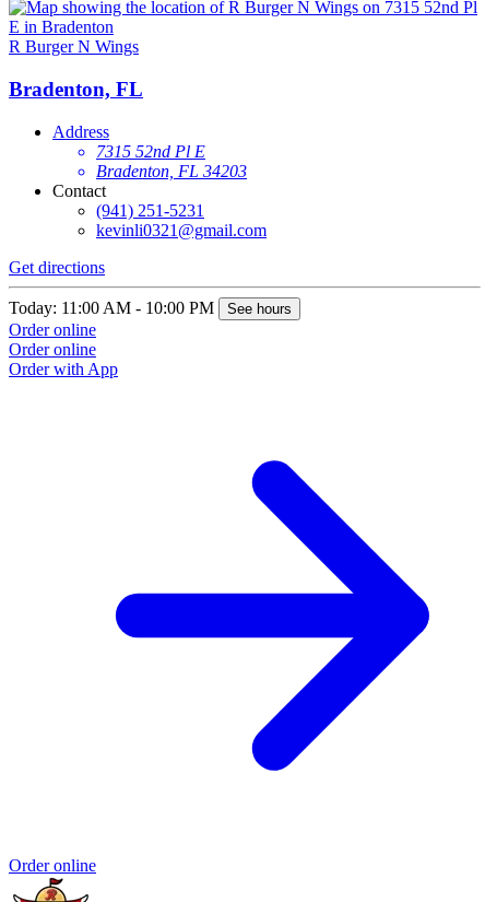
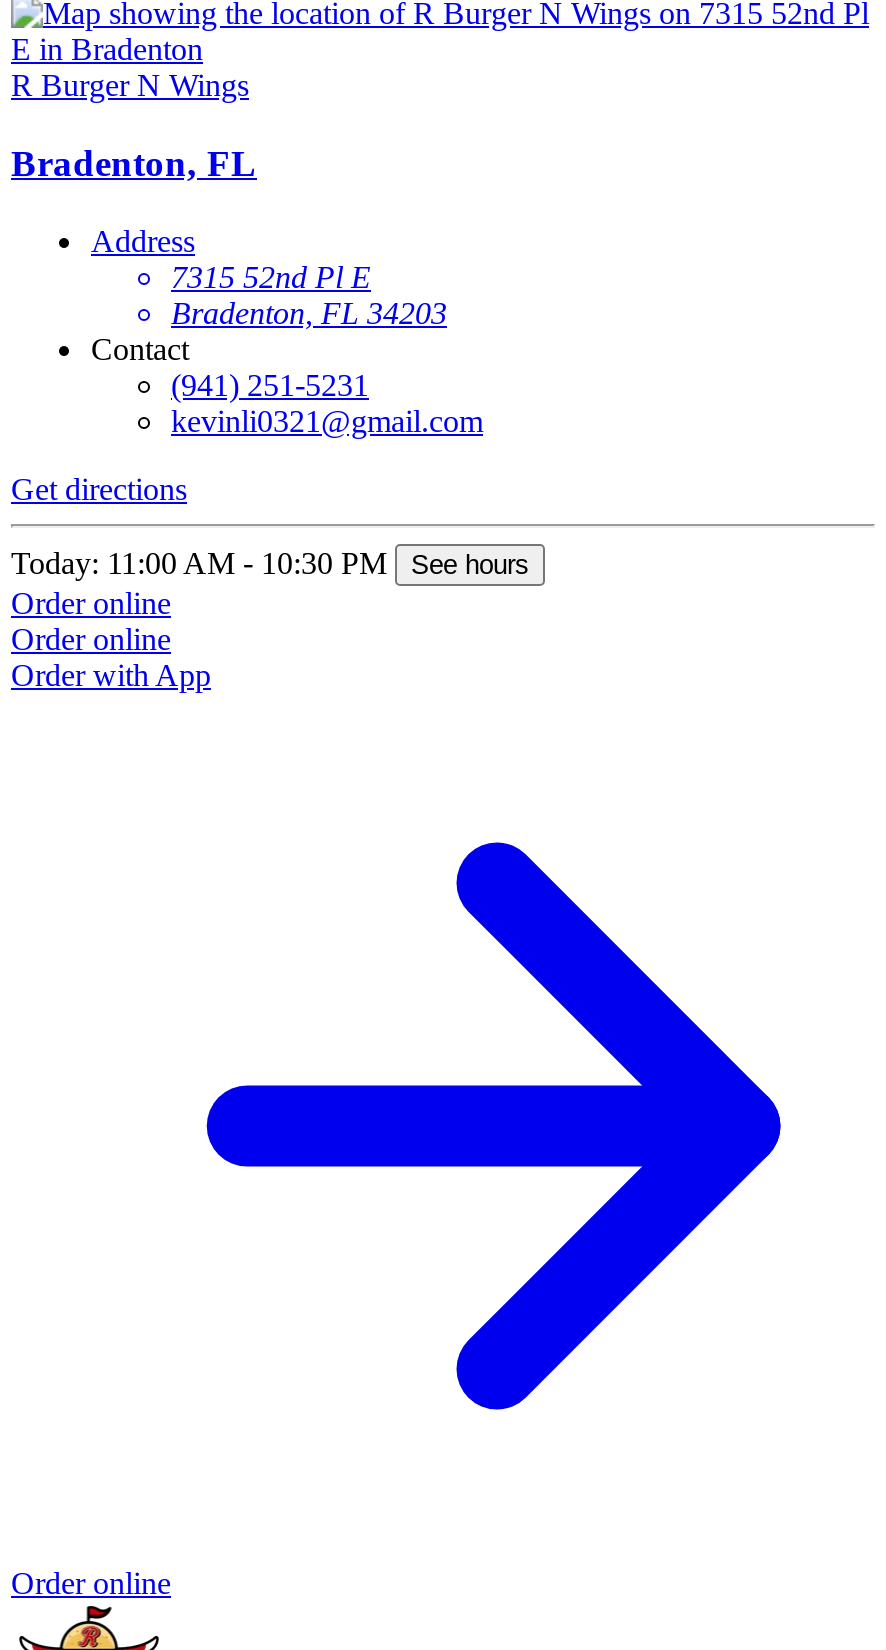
[9,298,292,317] Today: 11:00 AM - 10:00 PM See hours -> [11,546,529,580] Today: 11:00 AM - 10:30 PM See hours

